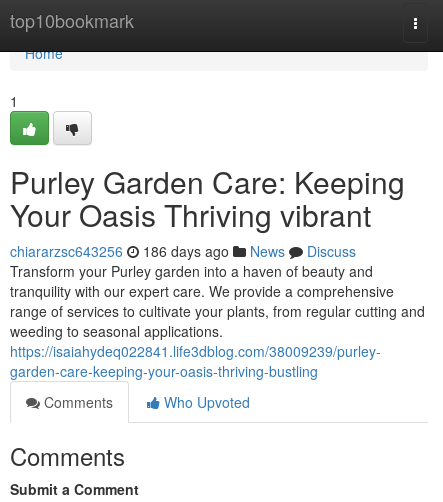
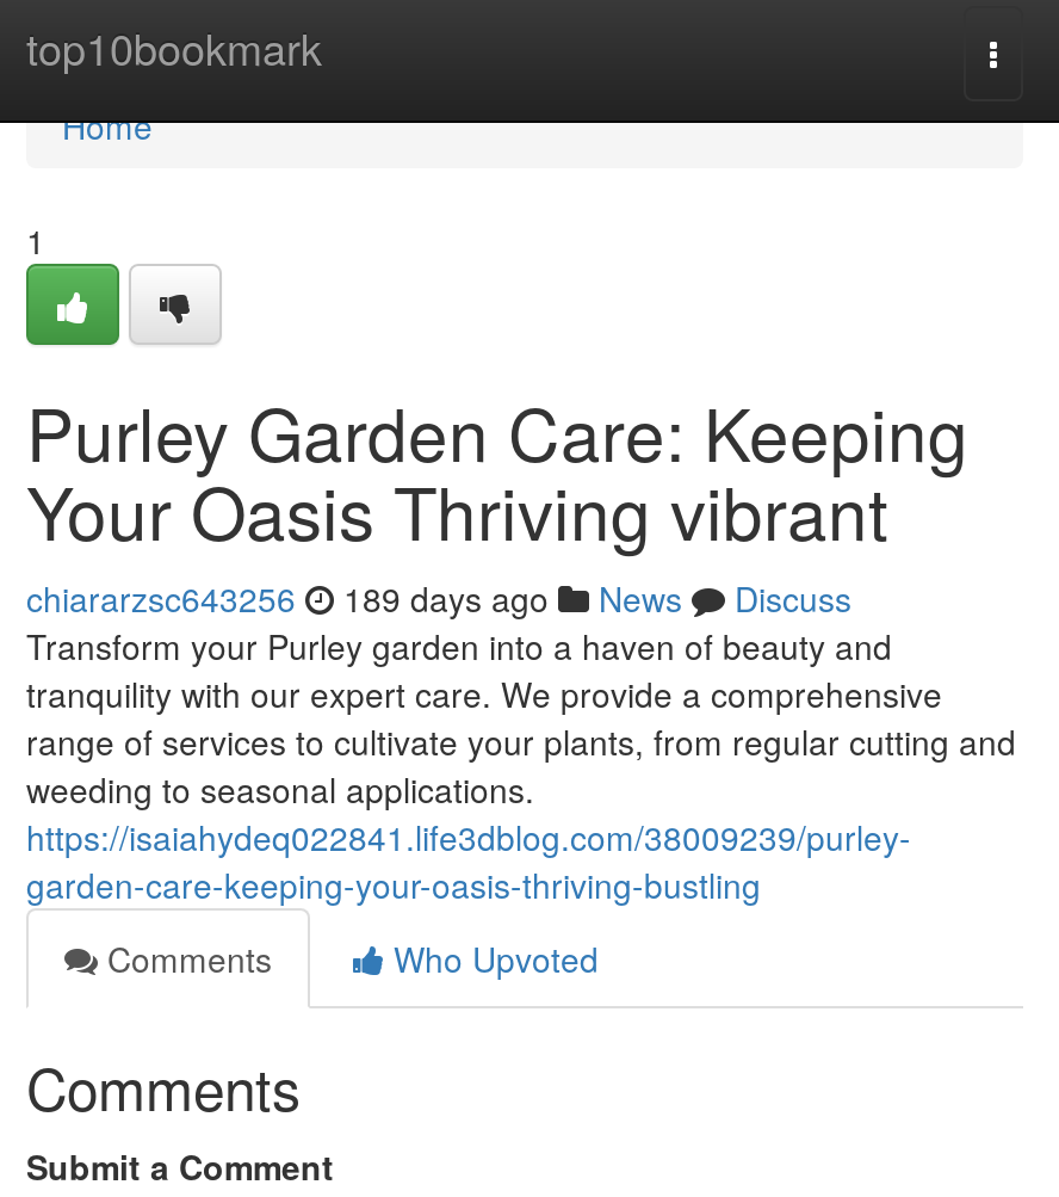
[10,241,356,261] chiararzsc643256 186 days ago News Discuss -> [26,574,851,622] chiararzsc643256 189 days ago News Discuss

